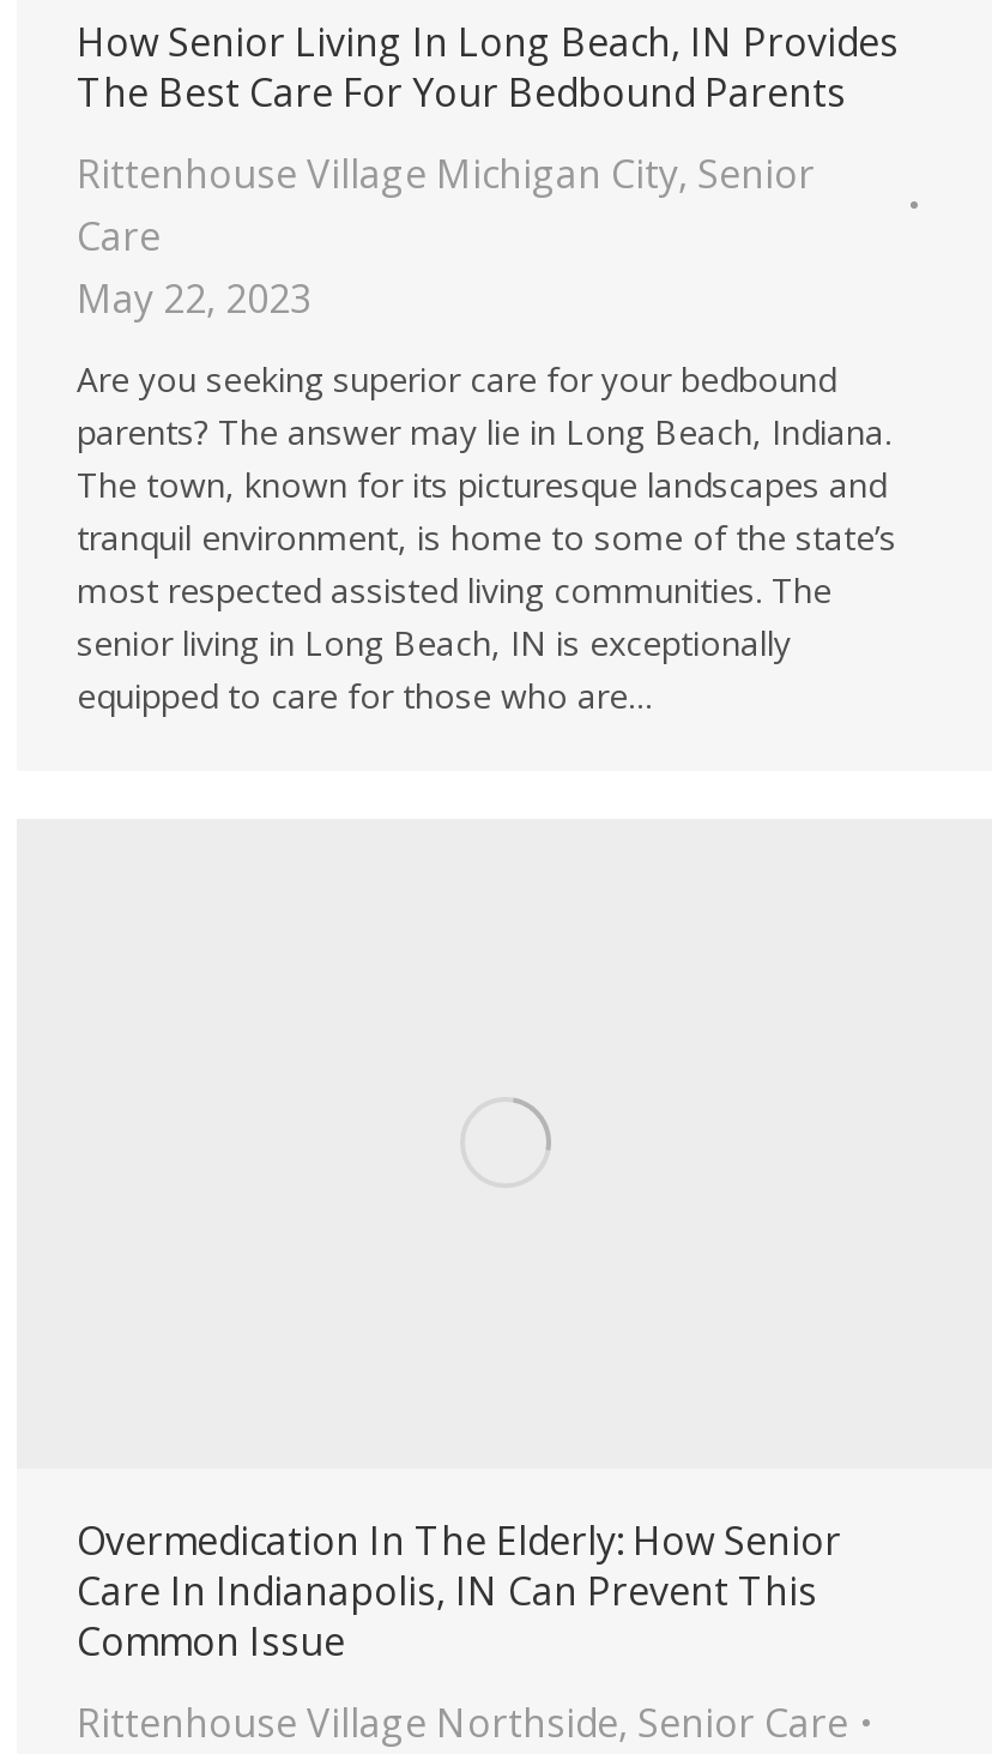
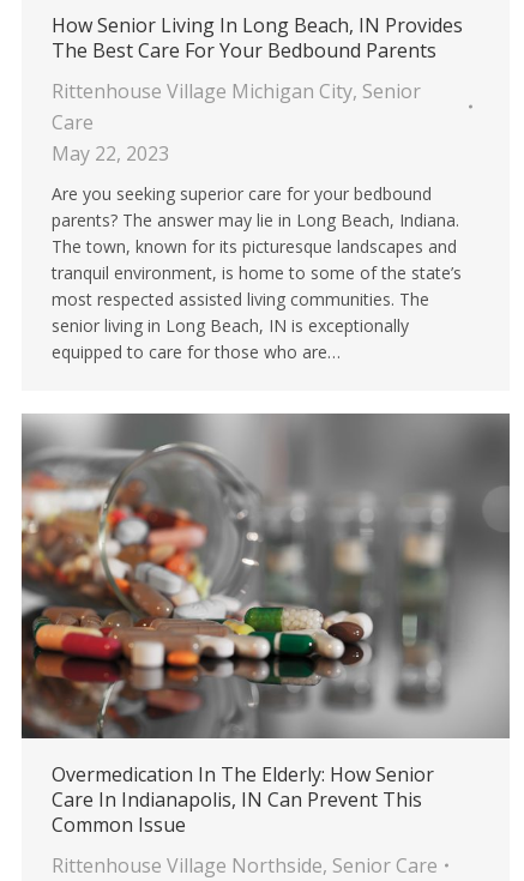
none -> [20,412,511,740] [image]

